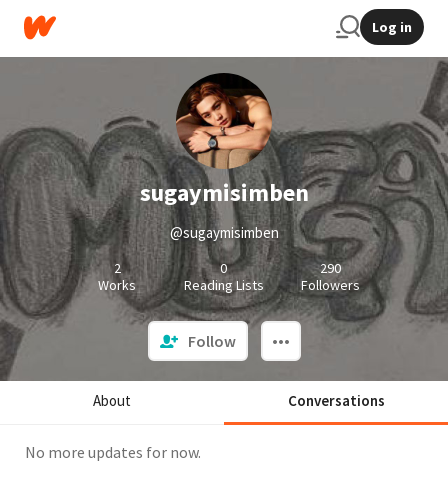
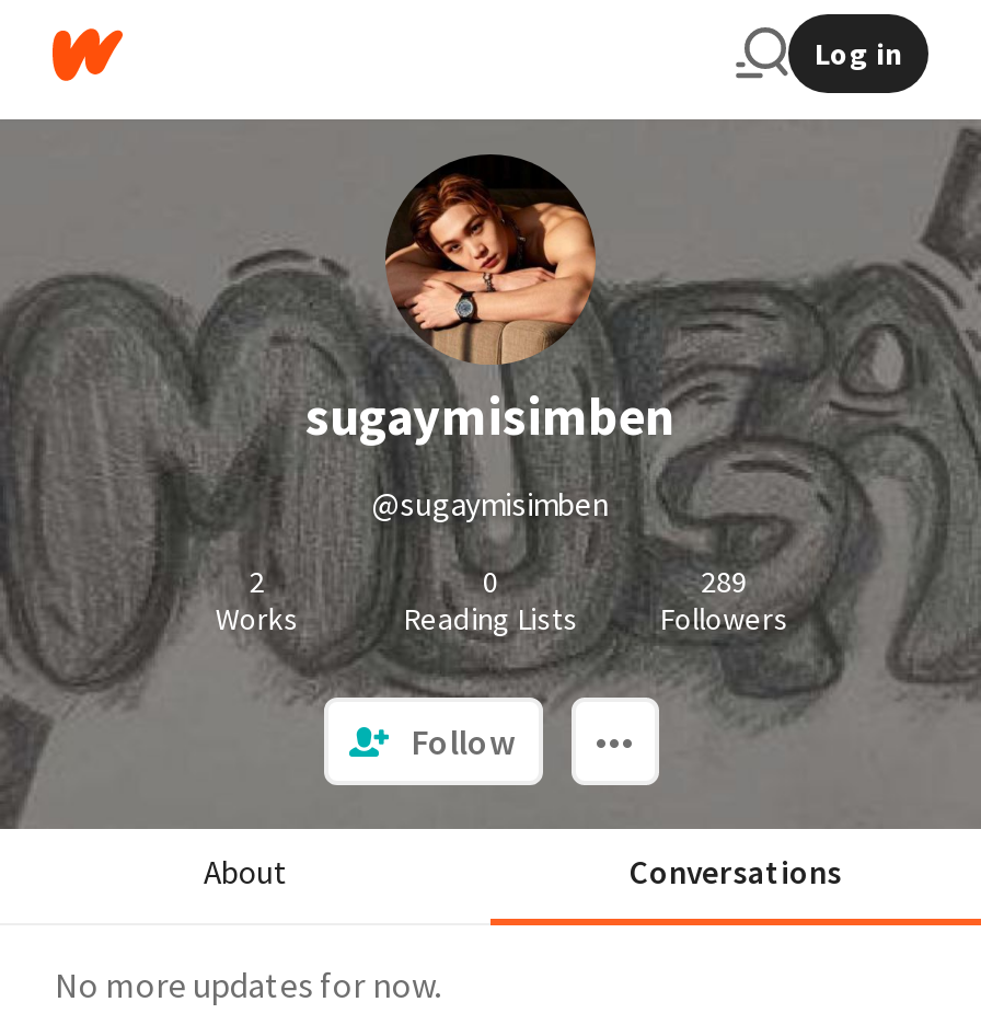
[320,259,341,277] 290 -> [701,562,747,601] 289

